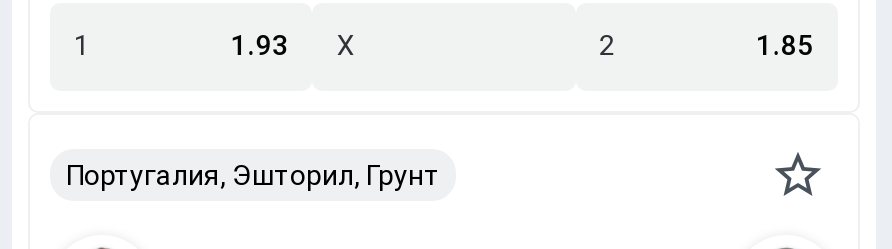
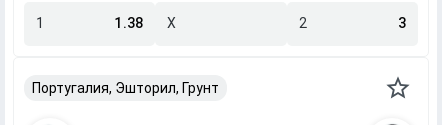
[231,29,355,61] 1.93 X -> [114,15,177,31] 1.38 X
[756,29,814,61] 1.85 -> [398,15,406,31] 3

